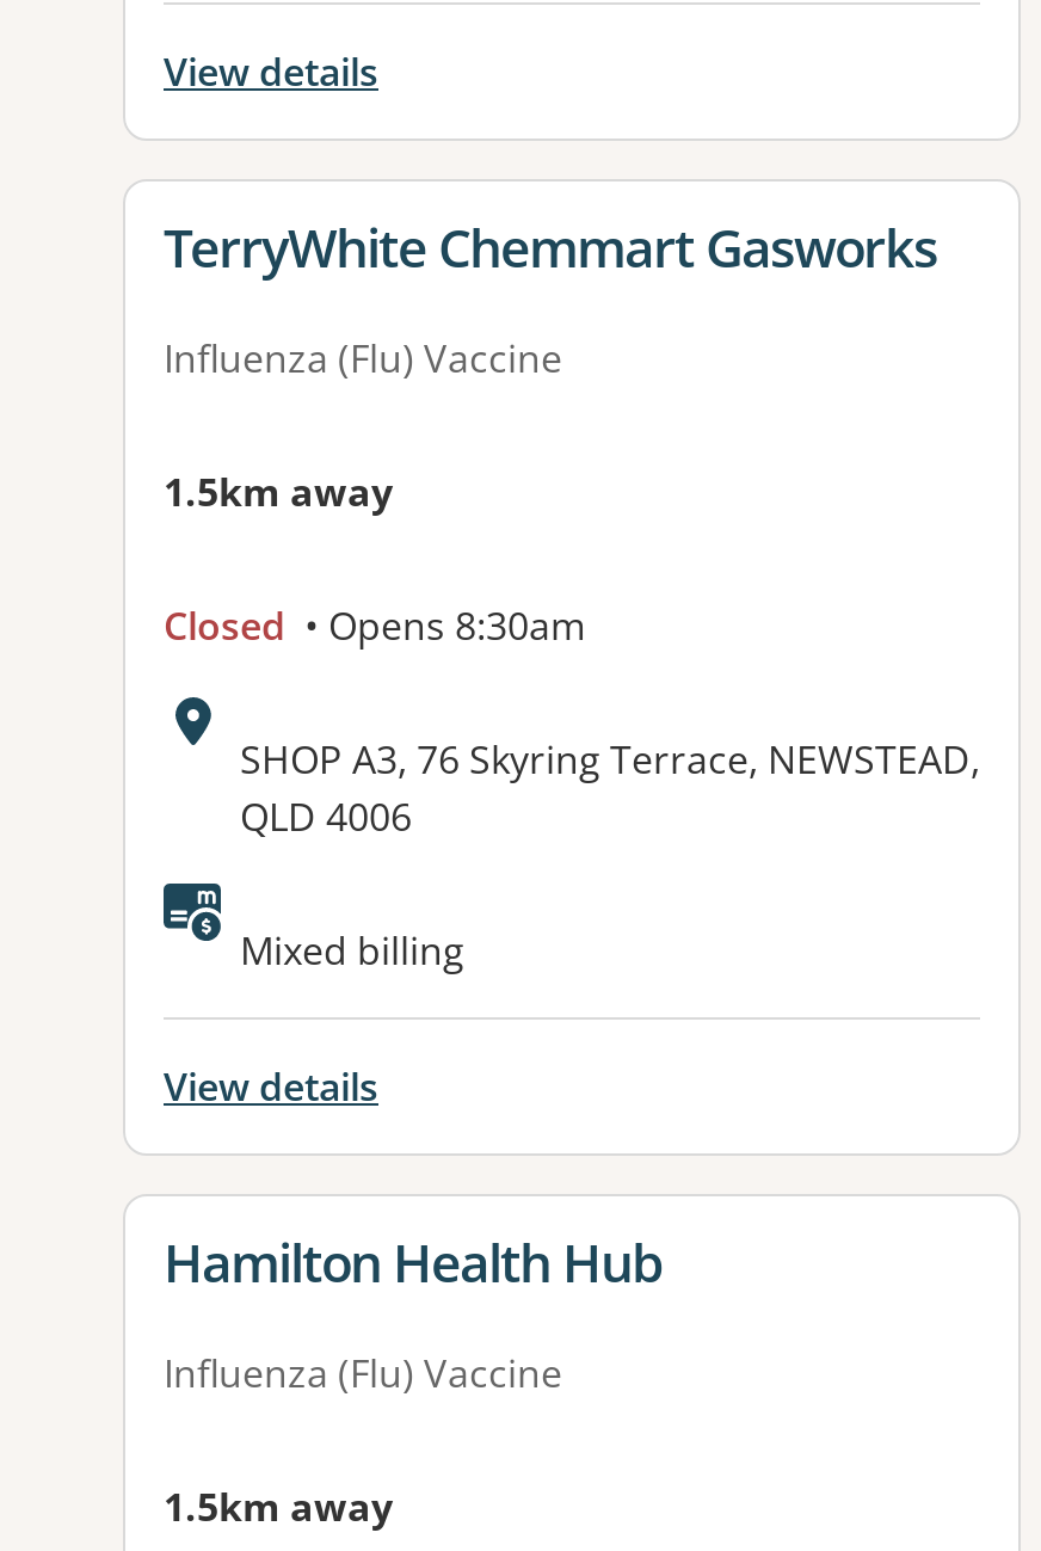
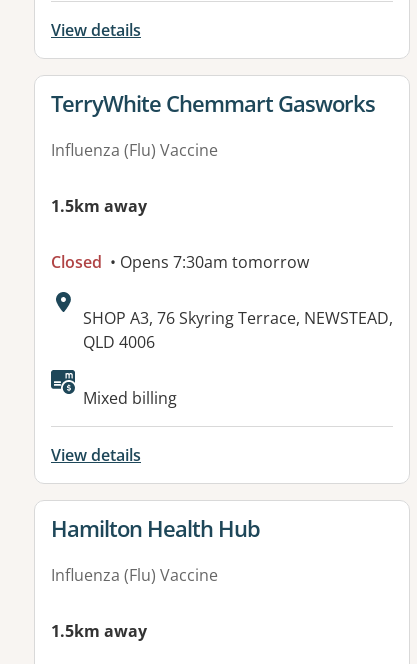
[164,600,586,653] Closed • Opens 8:30am -> [51,251,309,273] Closed • Opens 7:30am tomorrow

